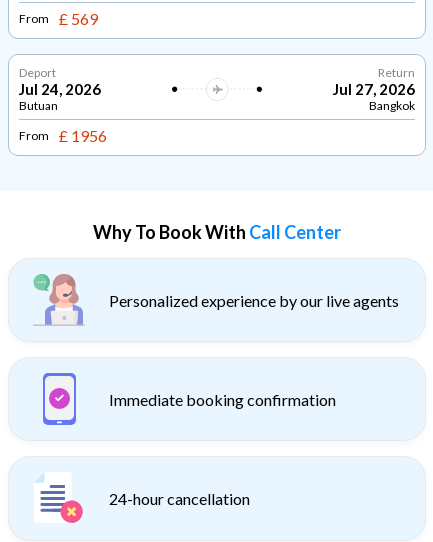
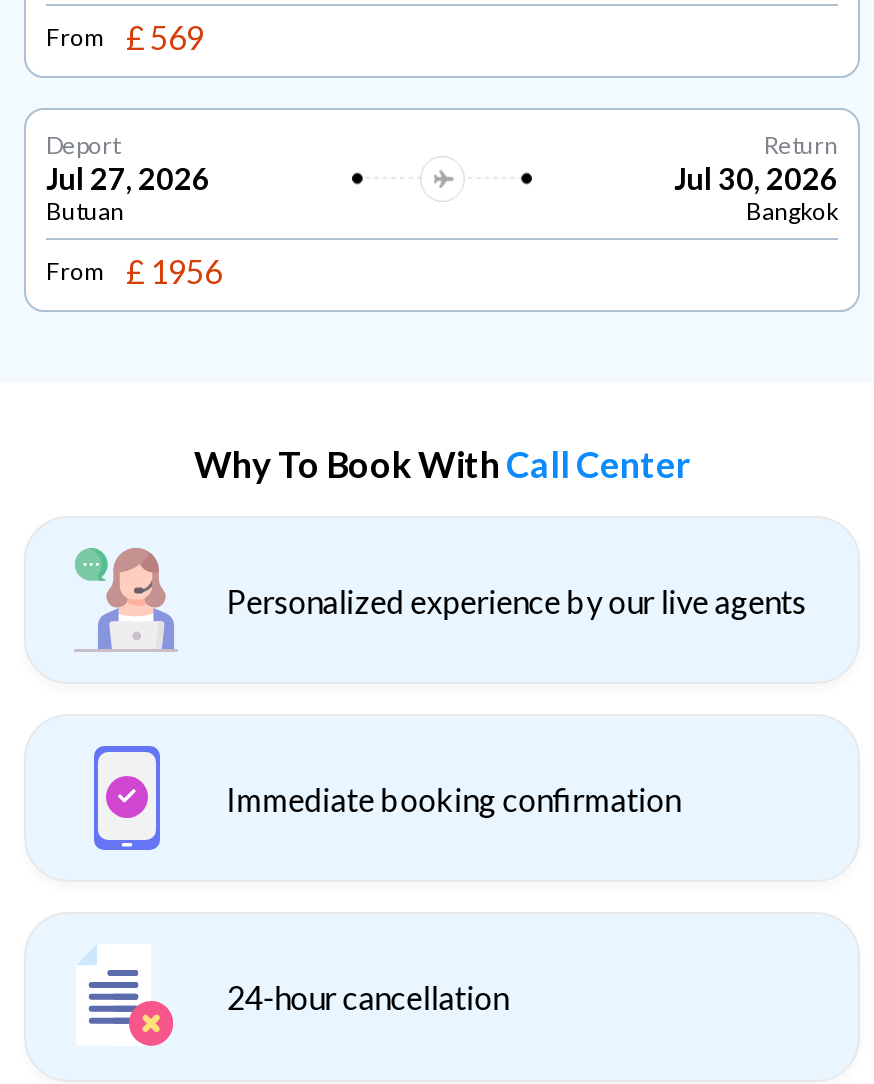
[19,80,101,98] Jul 24, 2026 -> [46,161,210,197] Jul 27, 2026
[333,80,415,98] Jul 27, 2026 -> [674,161,838,197] Jul 30, 2026

